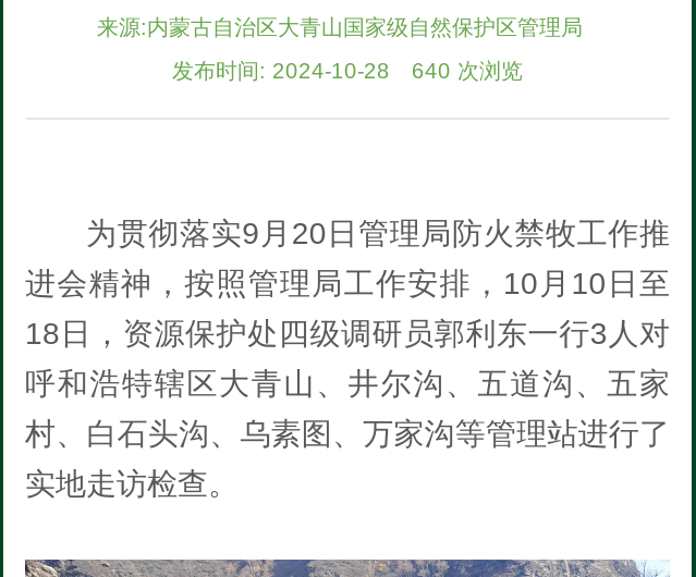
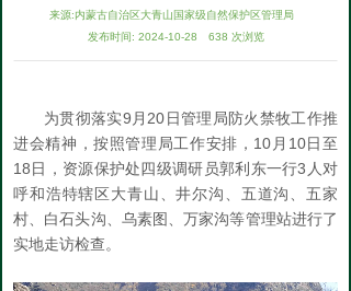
[172,59,523,83] 发布时间: 2024-10-28 640次浏览 -> [87,31,264,43] 发布时间: 2024-10-28 638次浏览

